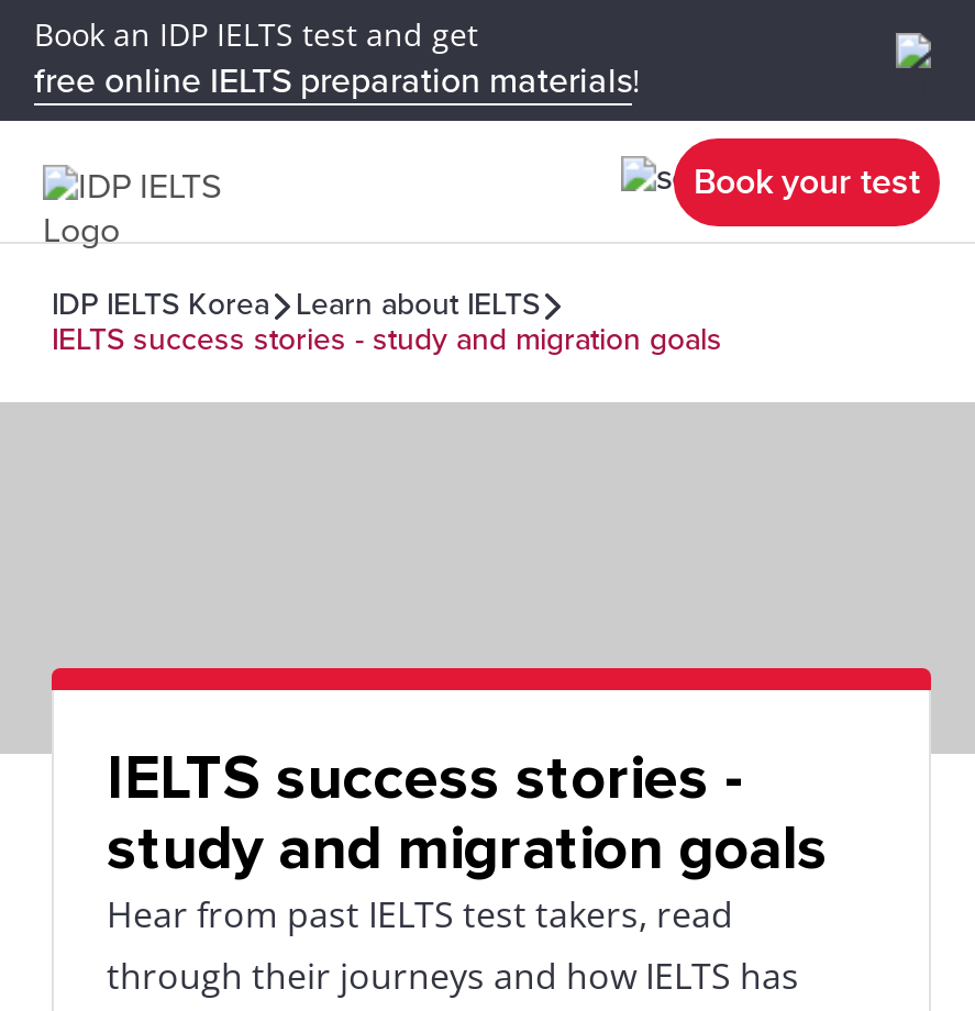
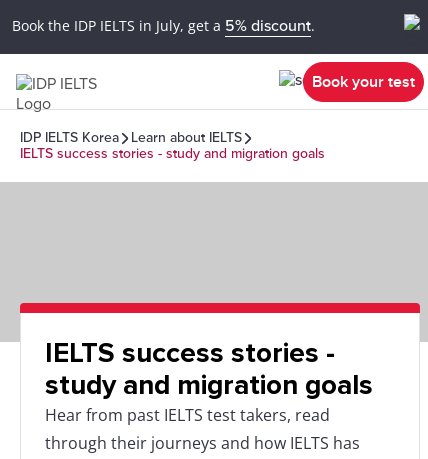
[34,13,641,103] Book an IDP IELTS test and get | free online IELTS preparation materials! -> [12,15,315,35] Book the IDP IELTS in July, get a 5% discount.

